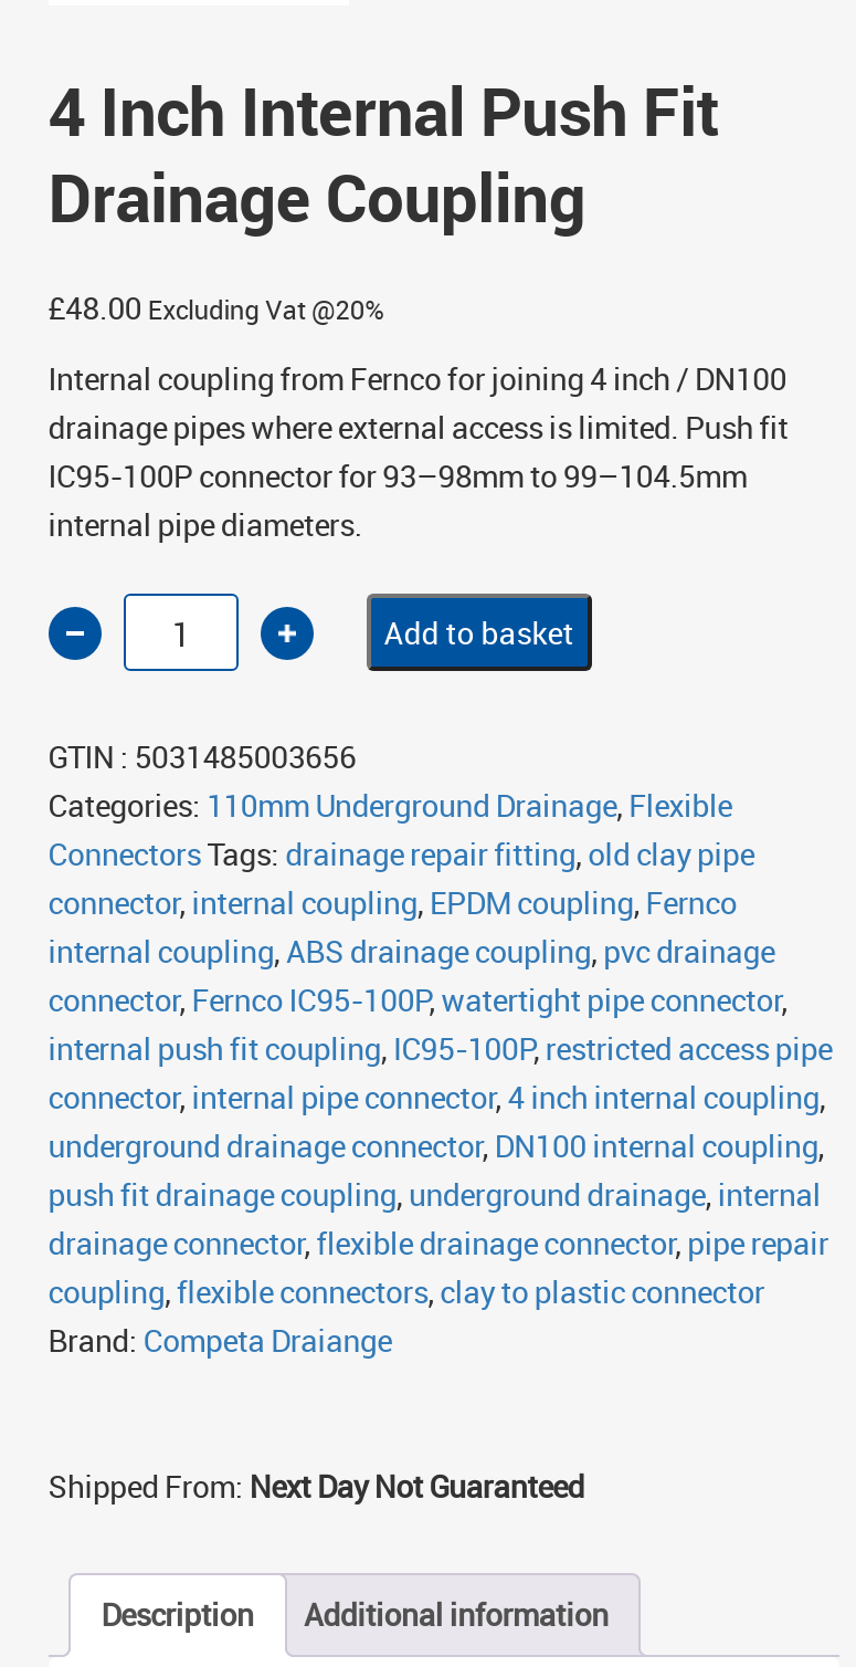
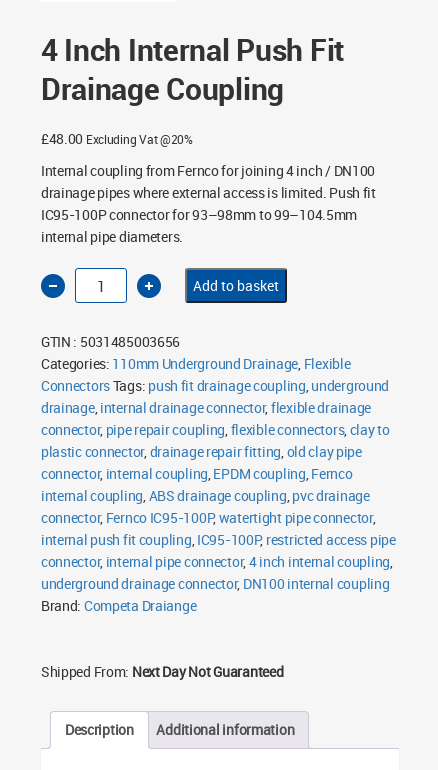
[48,833,754,875] Connectors Tags: drainage repair fitting, old clay pipe -> [41,376,390,461] Connectors Tags: push fit drainage coupling, underground | drainage, internal drainage connector, flexible drainage | connector, pipe repair coupling, flexible connectors, clay to | plastic connector, drainage repair fitting, old clay pipe
moved [48,881,832,1118] -> [41,464,396,571]: connector, internal coupling, EPDM coupling, Fernco | internal coupling, ABS drainage coupling, pvc drainage | connector, Fernco IC95-100P, watertight pipe connector, | internal push fit coupling, IC95-100P, restricted access pipe | connector, internal pipe connector, 4 inch internal coupling,
[48,1125,828,1313] underground drainage connector, DN100 internal coupling, | push fit drainage coupling, underground drainage, internal | drainage connector, flexible drainage connector, pipe repair | coupling, flexible connectors, clay to plastic connector -> [41,574,389,593] underground drainage connector, DN100 internal coupling

